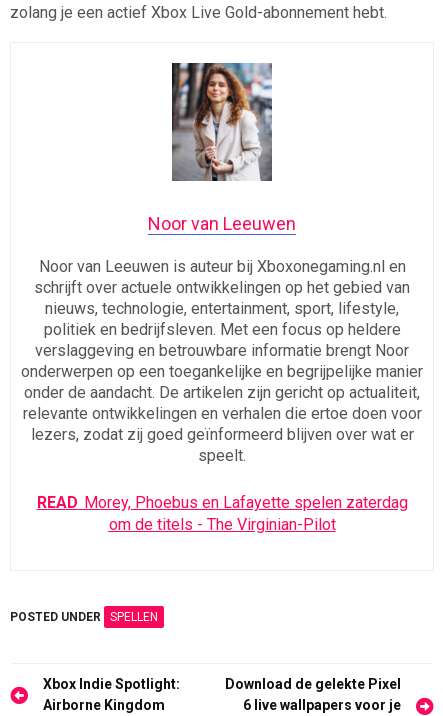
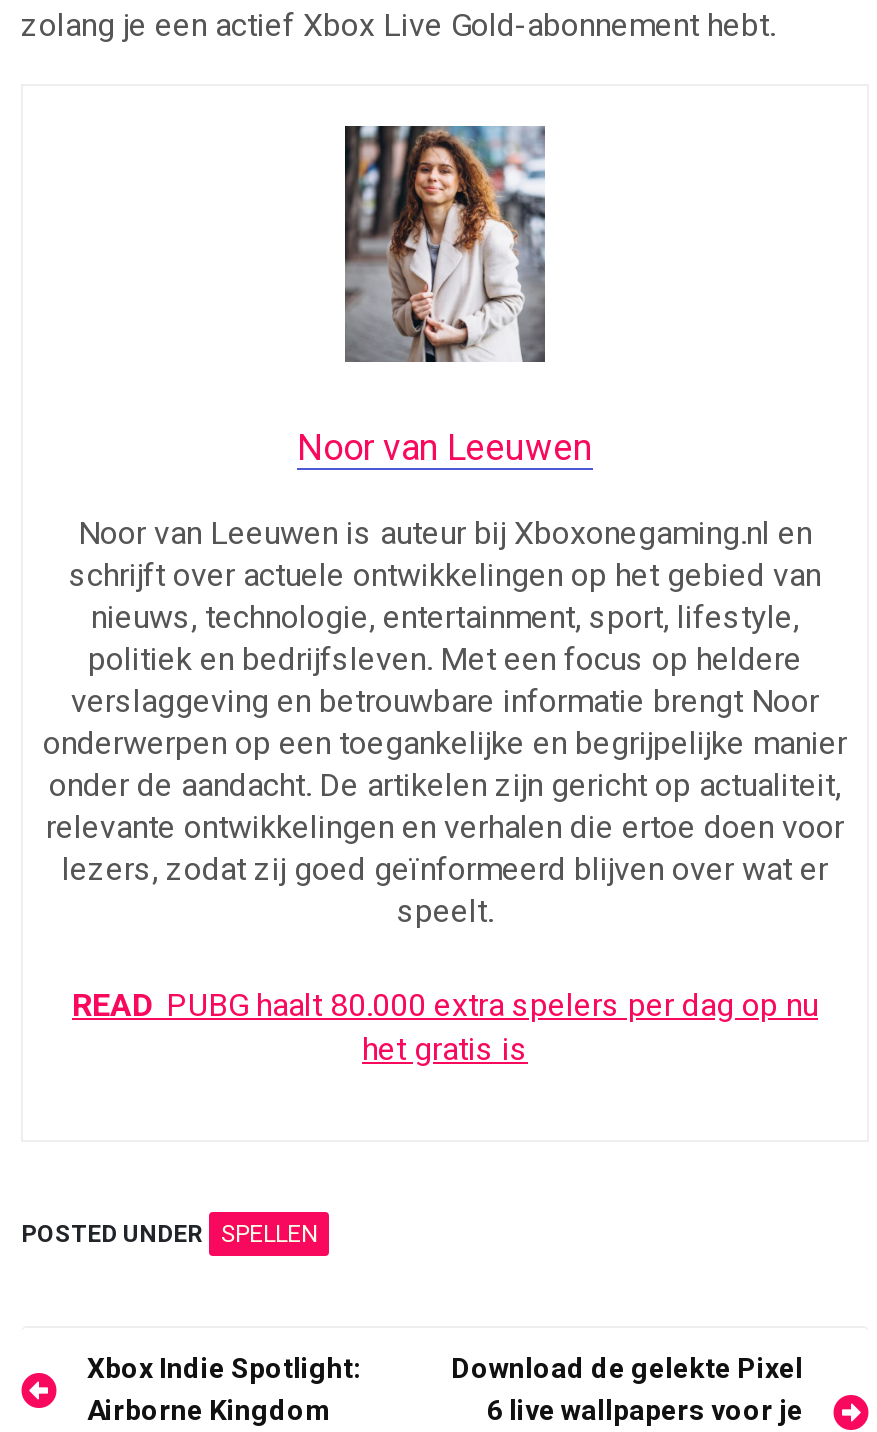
[36,493,407,534] READ Morey, Phoebus en Lafayette spelen zaterdag | om de titels - The Virginian-Pilot -> [72,986,818,1068] READ PUBG haalt 80.000 extra spelers per dag op nu | het gratis is

